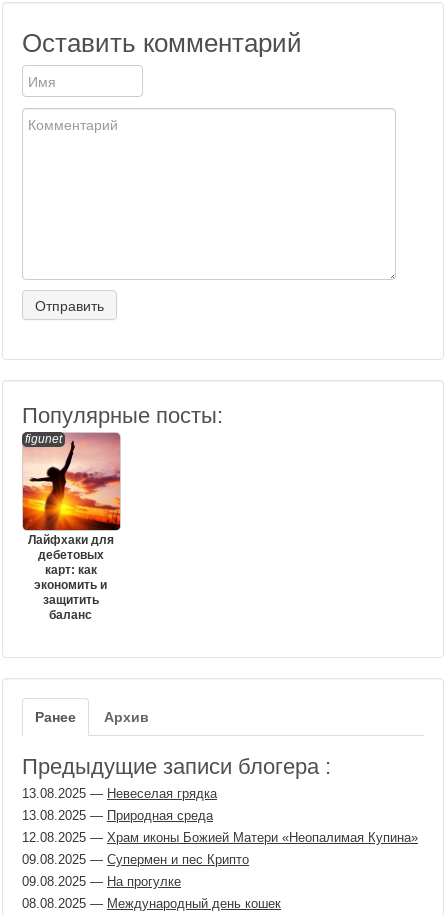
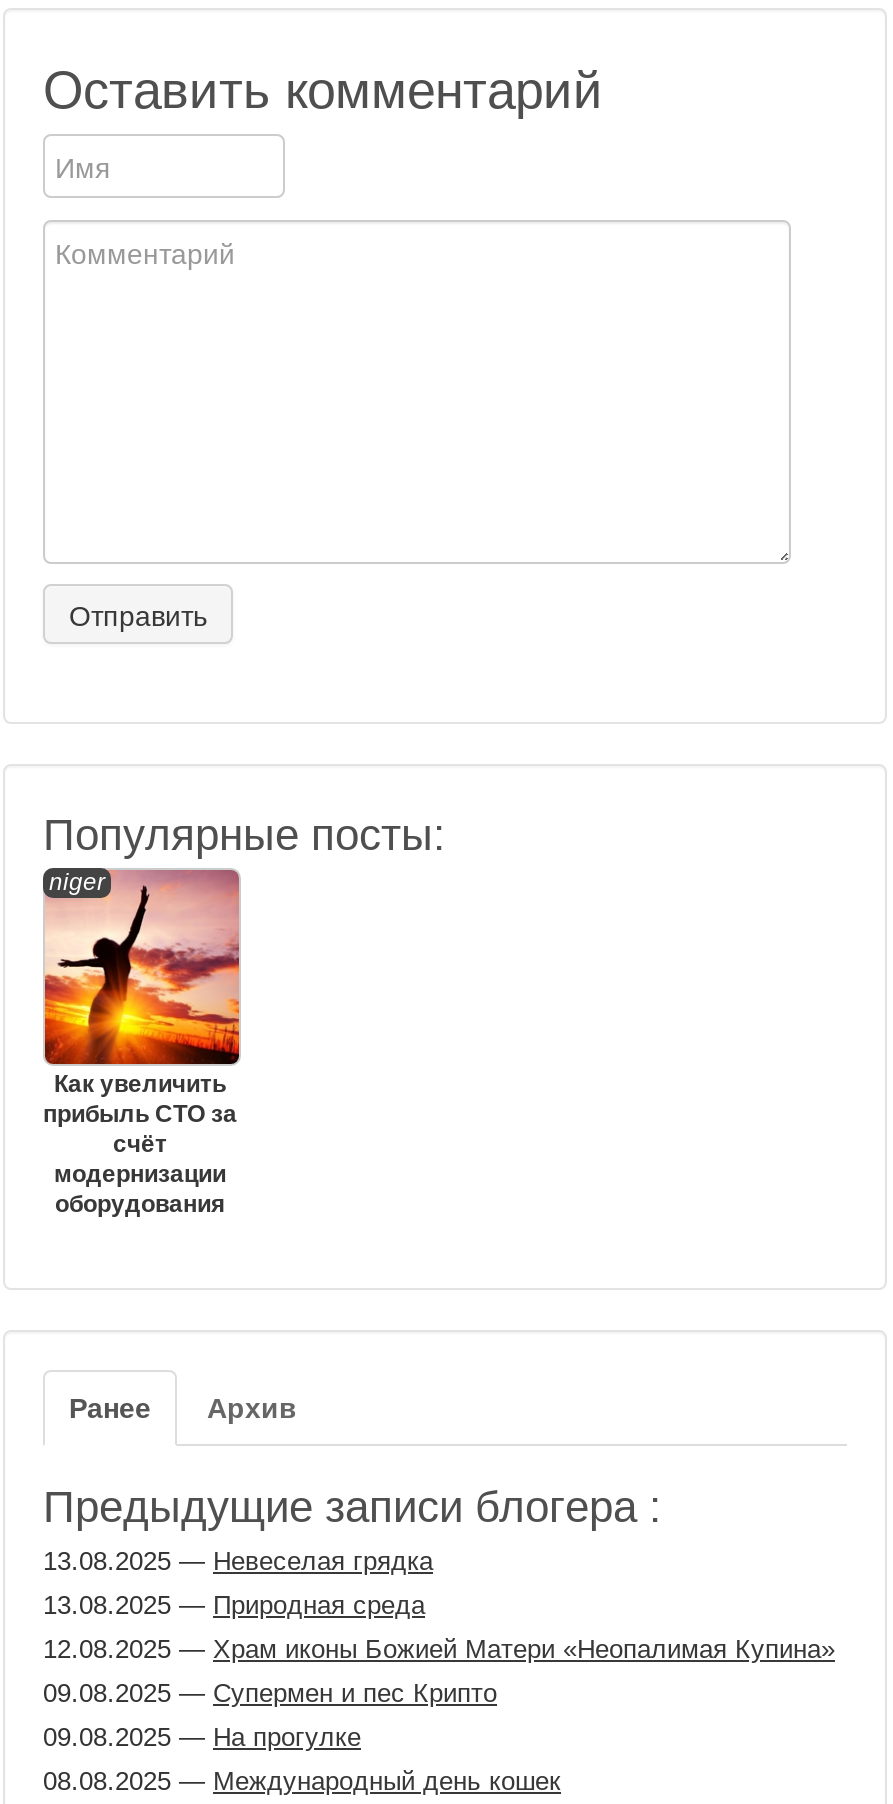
[25,432,62,446] figunet -> [49,868,105,896] niger
[27,533,113,622] Лайфхаки для | дебетовых | карт: как | экономить и | защитить | баланс -> [43,1070,237,1218] Как увеличить | прибыль СТО за | счёт | модернизации | оборудования

